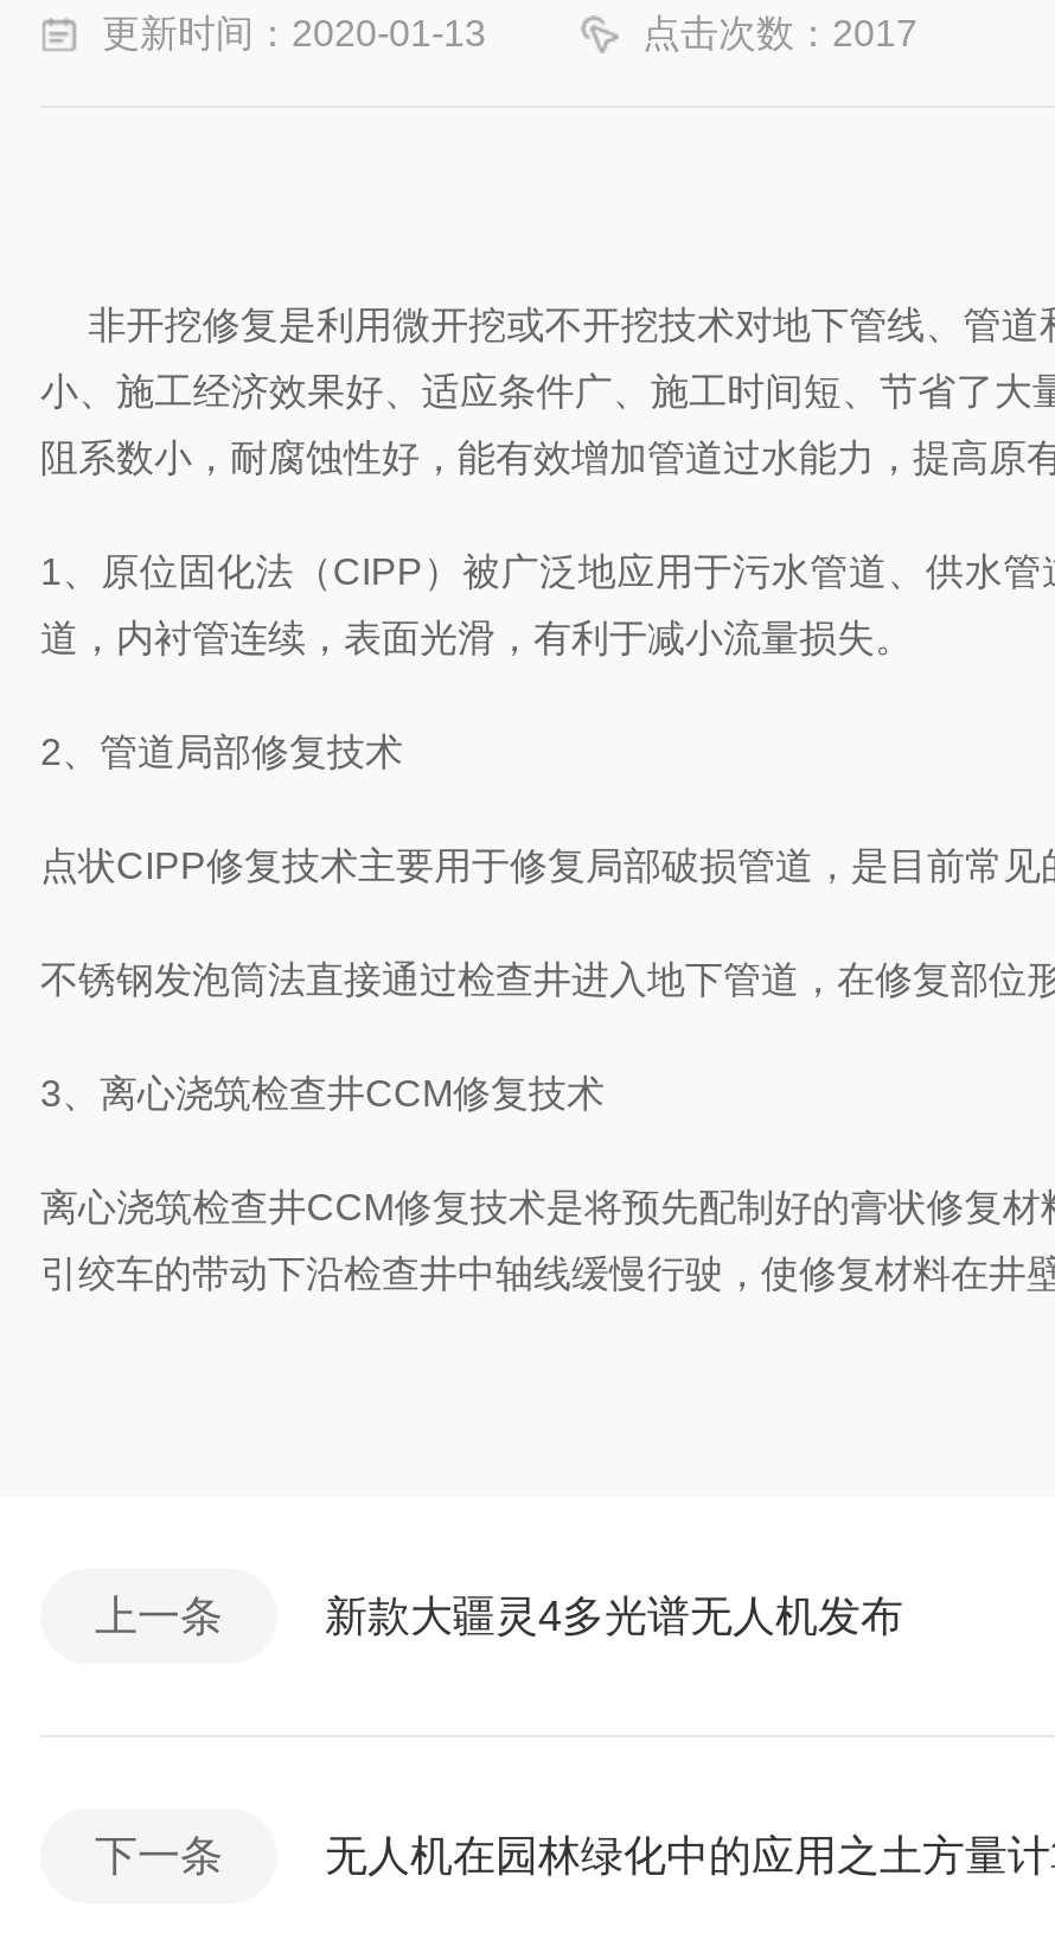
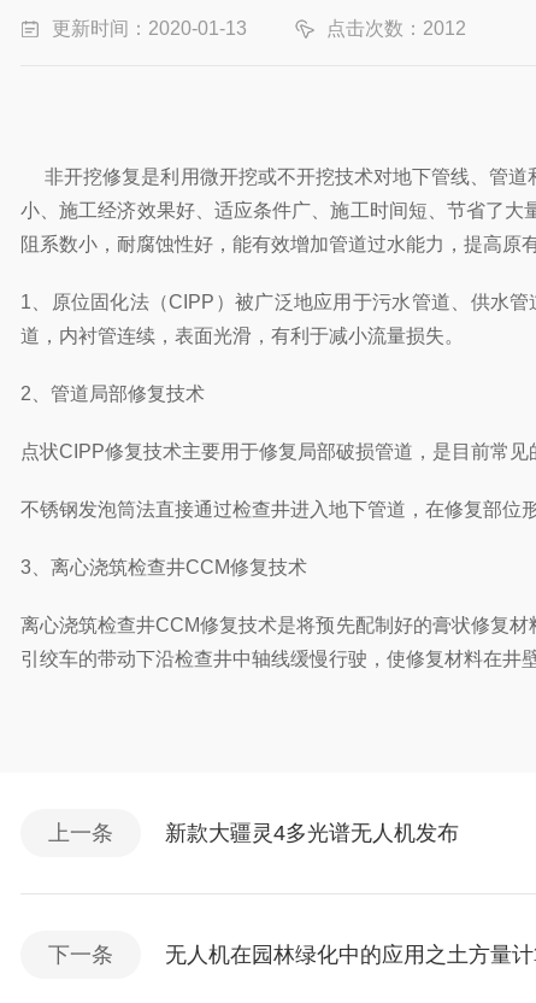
[642,13,917,53] 点击次数：2017 -> [326,18,466,39] 点击次数：2012

